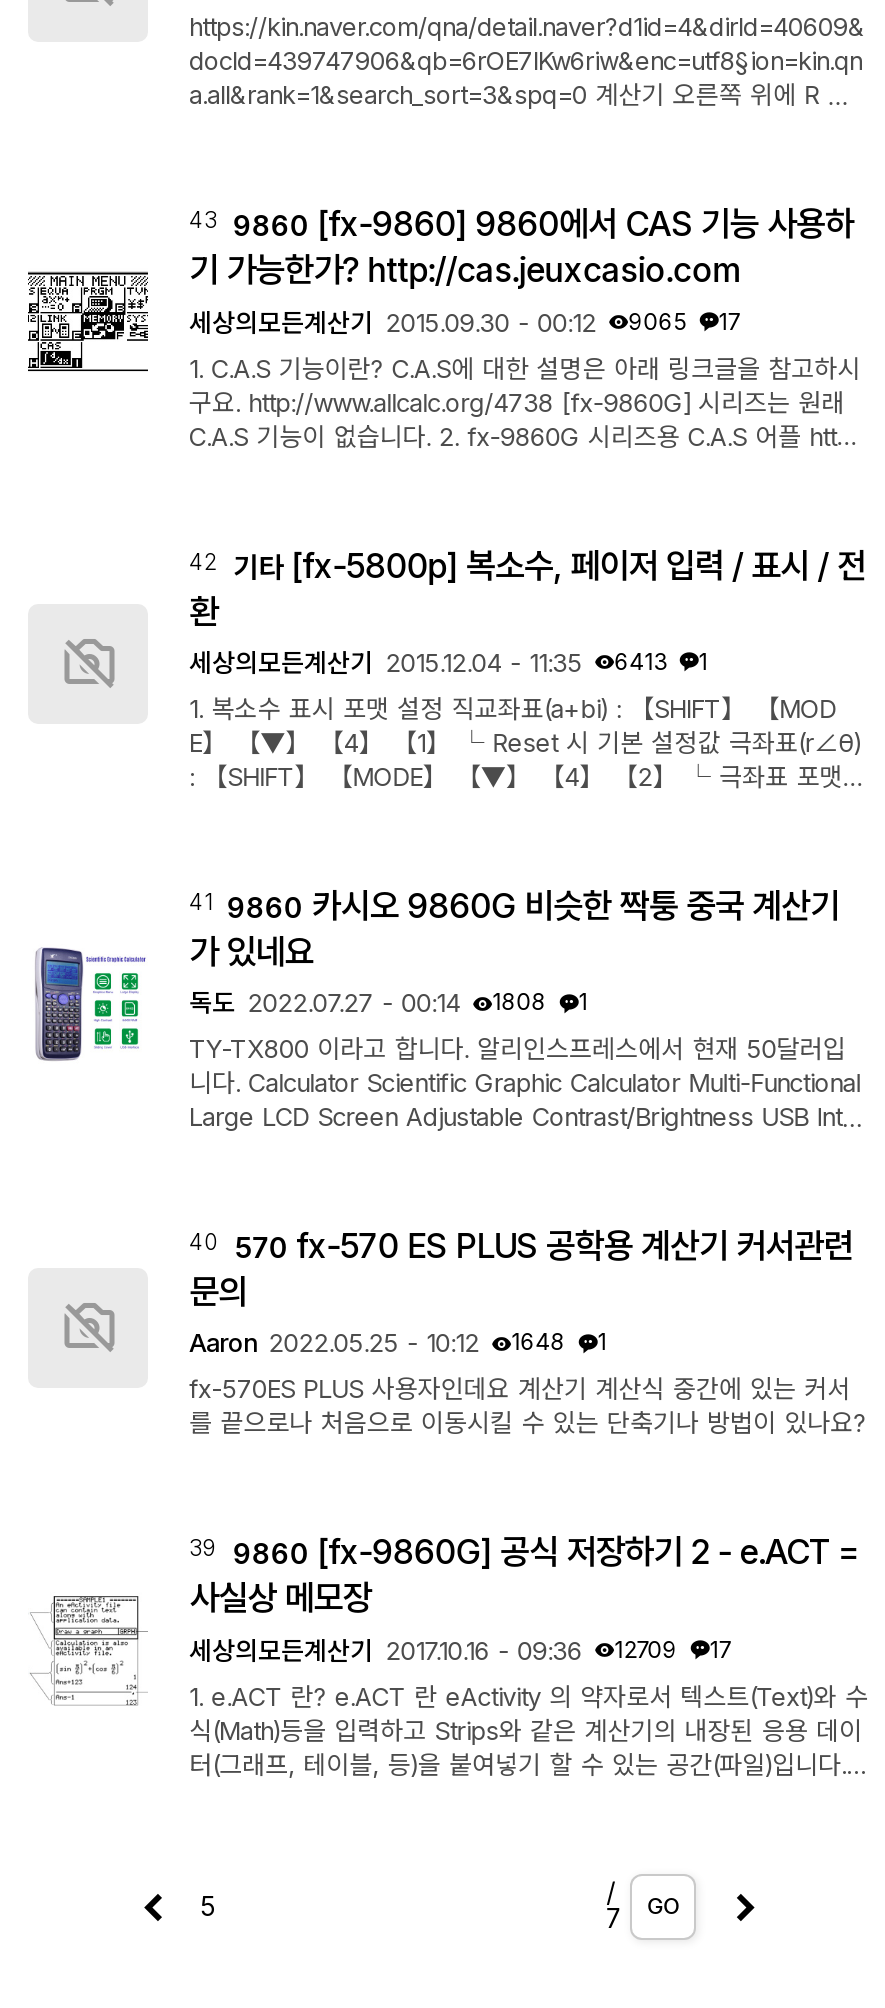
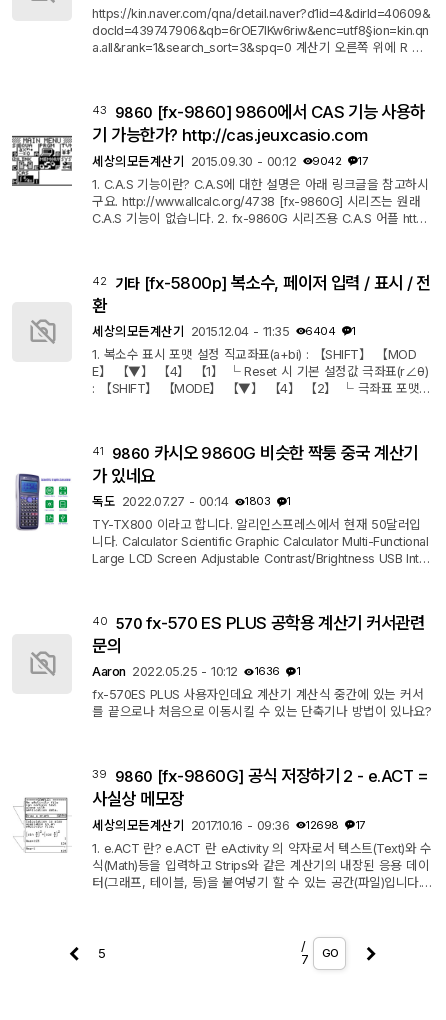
[189,307,739,337] 세상의모든계산기 2015.09.30 - 00:12 9065 17 -> [92,153,367,168] 세상의모든계산기 2015.09.30 - 00:12 9042 17
[189,648,708,678] 세상의모든계산기 2015.12.04 - 11:35 6413 1 -> [92,324,356,339] 세상의모든계산기 2015.12.04 - 11:35 6404 1
[189,988,588,1018] 독도 2022.07.27 - 00:14 1808 1 -> [92,494,291,509] 독도 2022.07.27 - 00:14 1803 1
[189,1329,607,1359] Aaron 2022.05.25 - 10:12 1648 1 -> [92,664,300,679] Aaron 2022.05.25 - 10:12 1636 1
[189,1635,730,1665] 세상의모든계산기 2017.10.16 - 09:36 12709 17 -> [92,818,365,833] 세상의모든계산기 2017.10.16 - 09:36 12698 17

